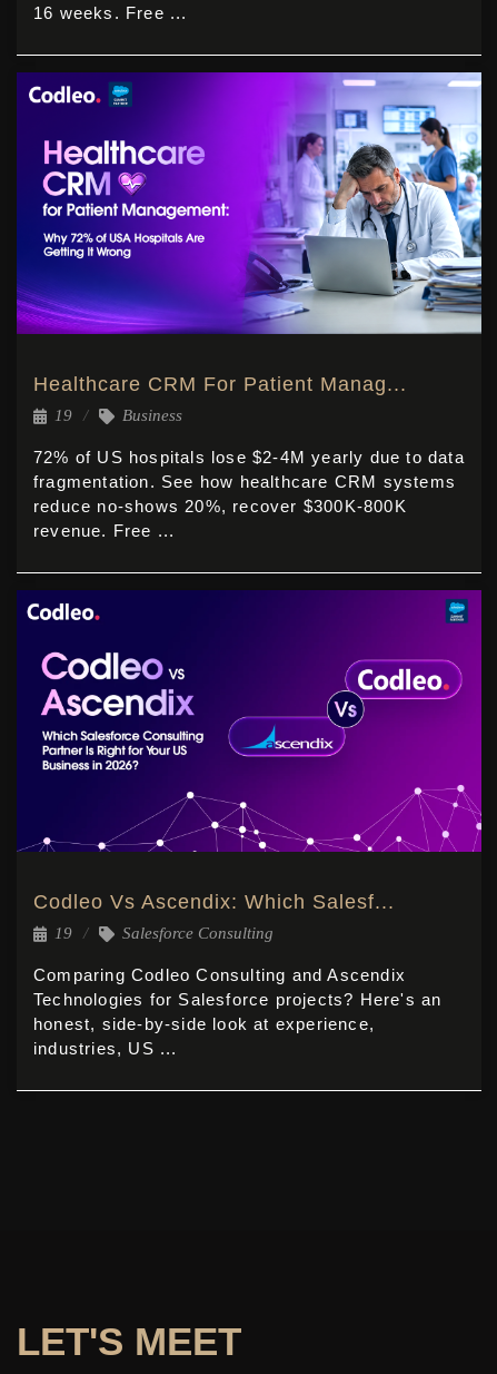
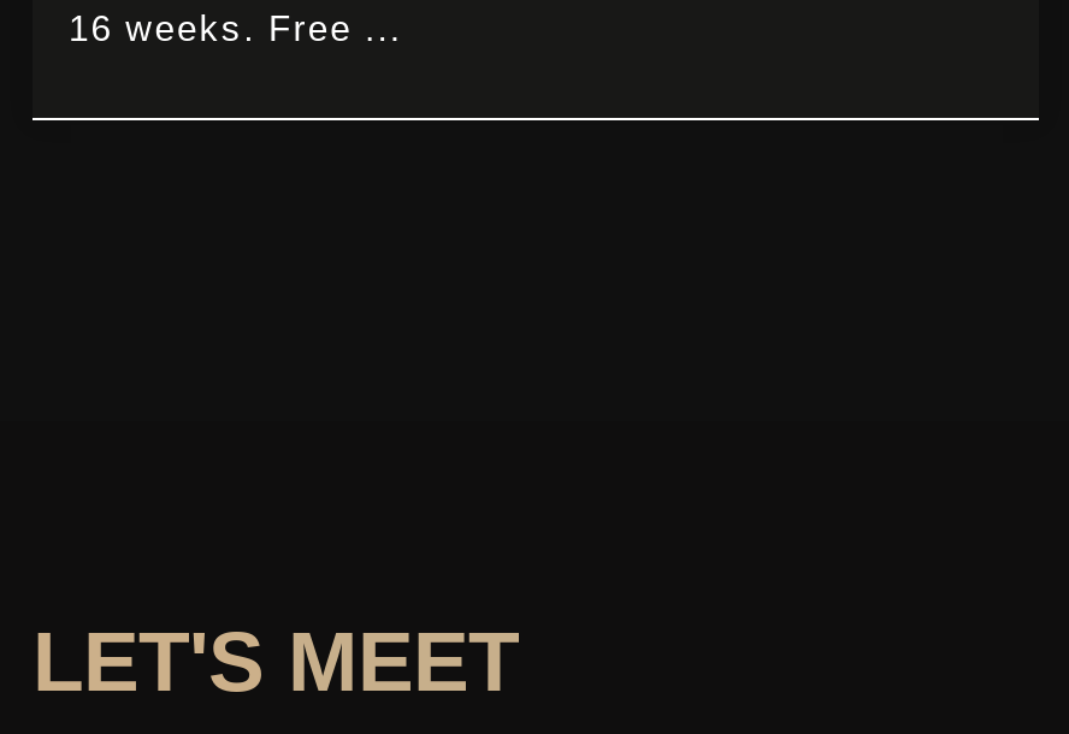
[16,71,483,540] [image] | Healthcare CRM For Patient Manag... | 19 | Business | 72% of US hospitals lose $2-4M yearly due to data | fragmentation. See how healthcare CRM systems | reduce no-shows 20%, recover $300K-800K | revenue. Free ... -> none
[17,590,483,1058] [image] | Codleo Vs Ascendix: Which Salesf... | 19 | Salesforce Consulting | Comparing Codleo Consulting and Ascendix | Technologies for Salesforce projects? Here's an | honest, side-by-side look at experience, | industries, US ... -> none

